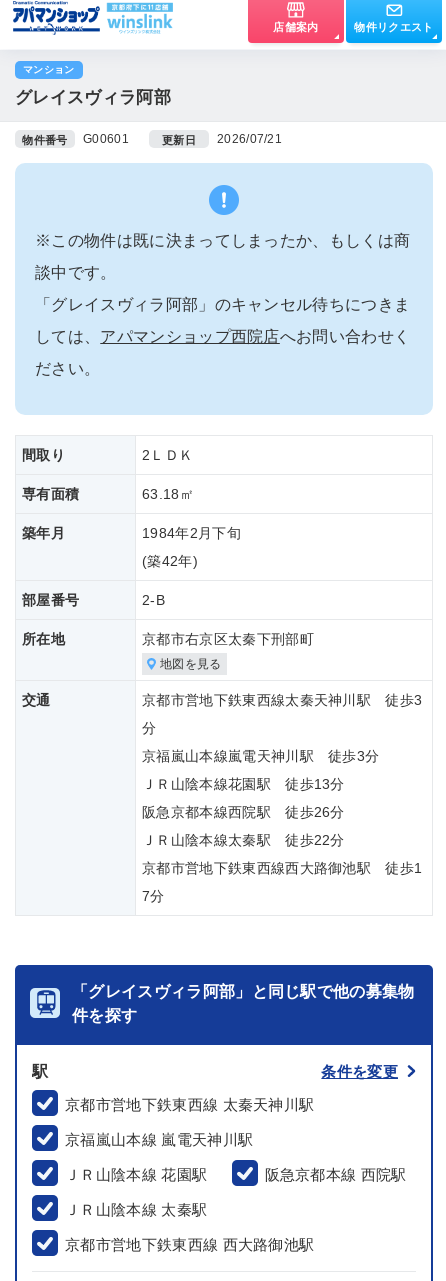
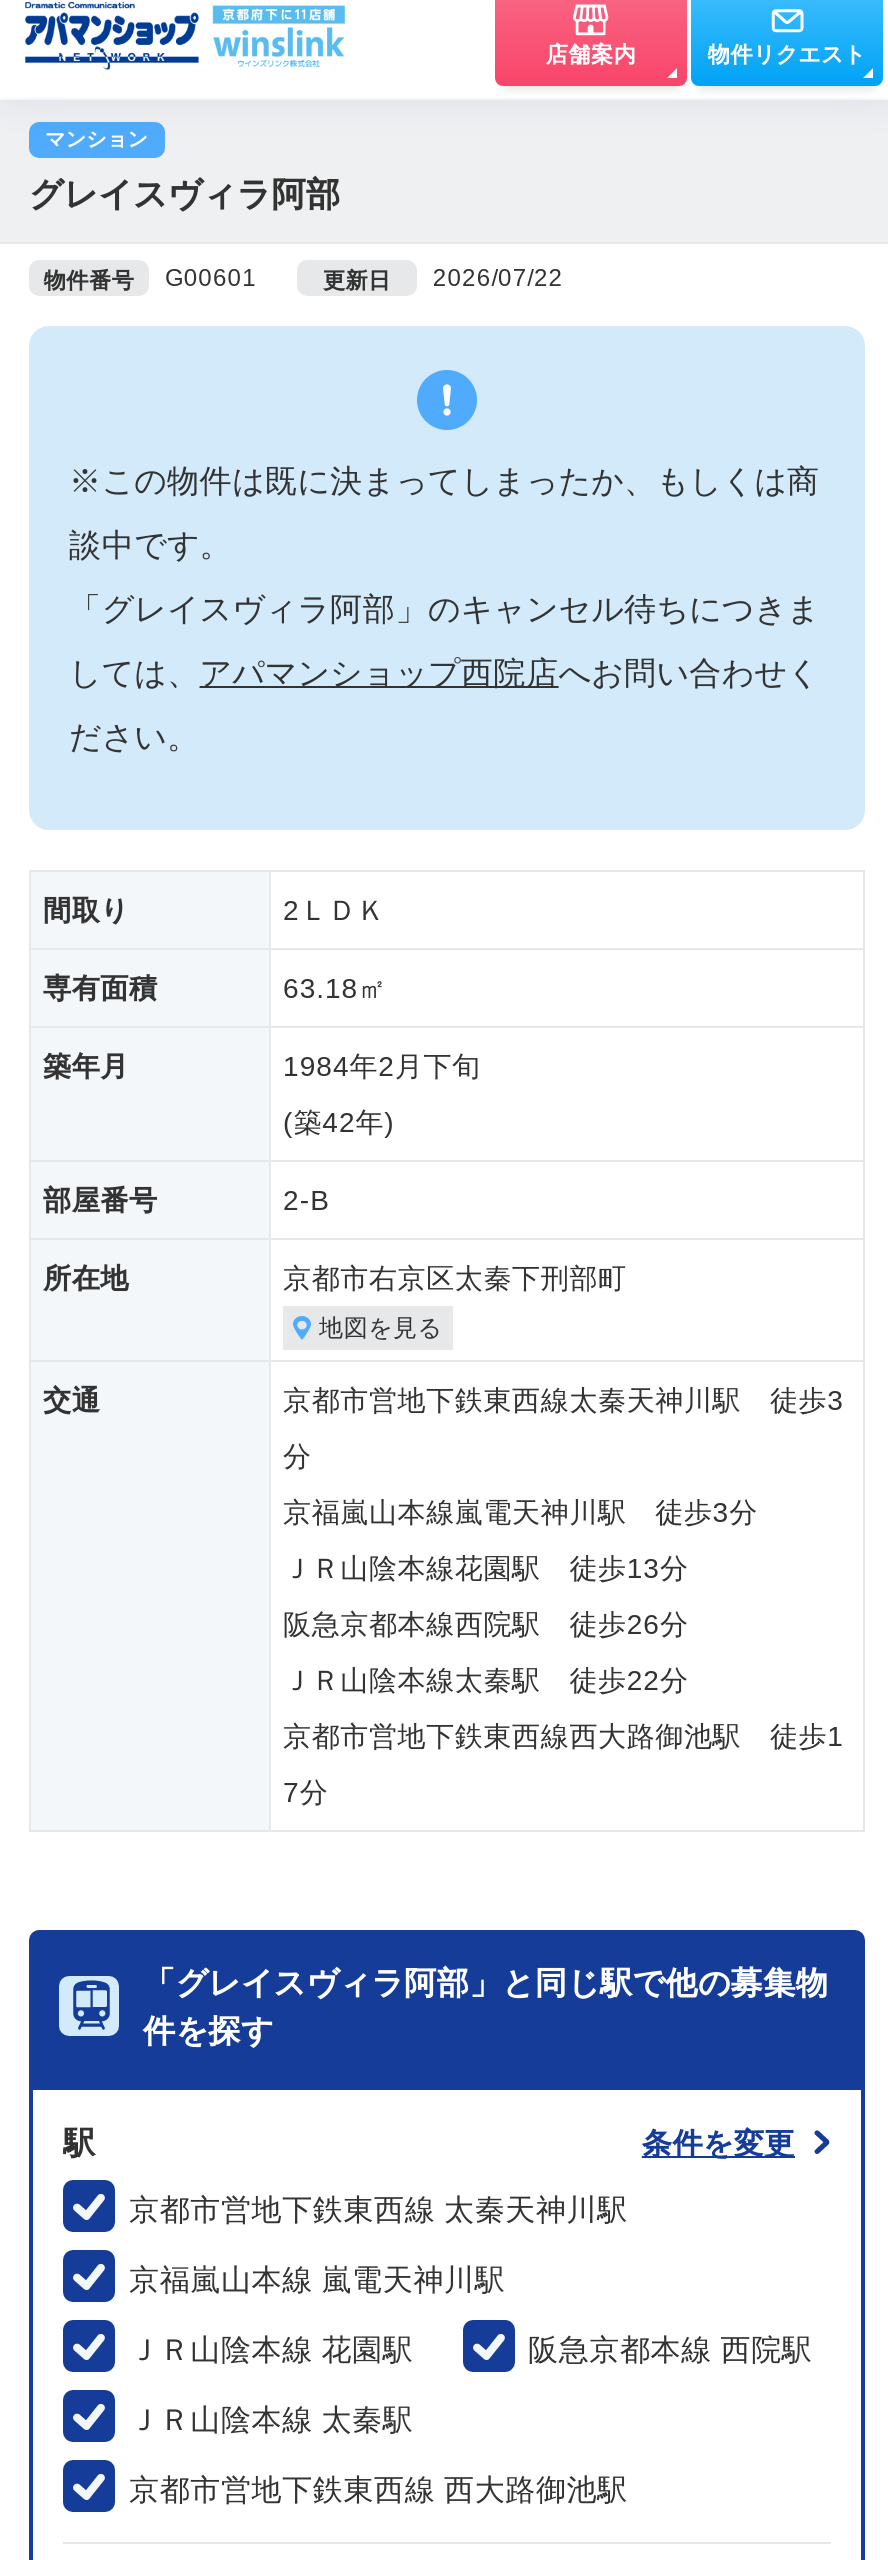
[162,132,282,146] 更新日 2026/07/21 -> [323,264,563,292] 更新日 2026/07/22

